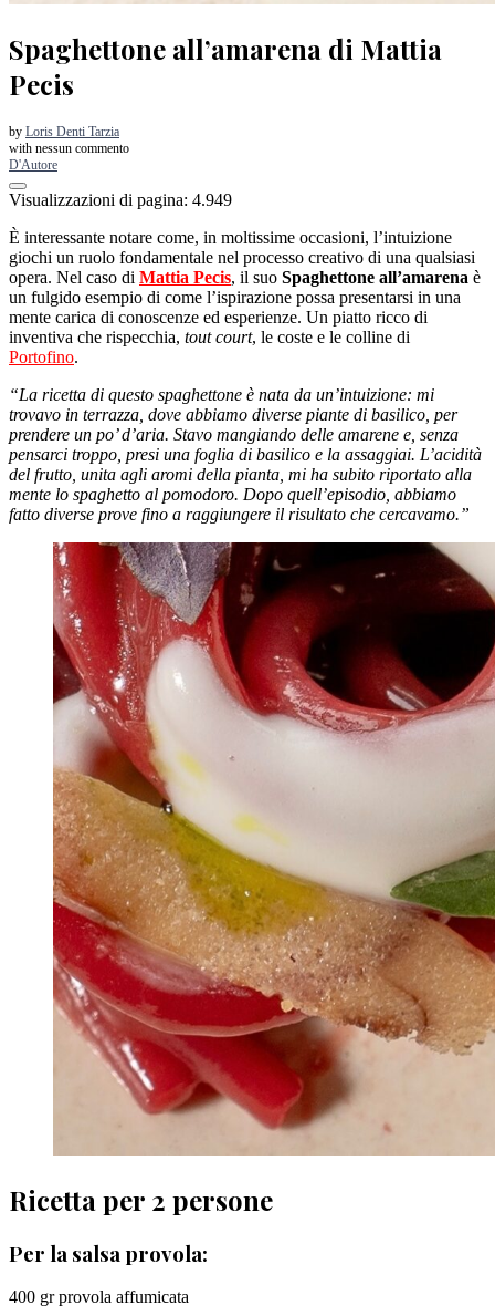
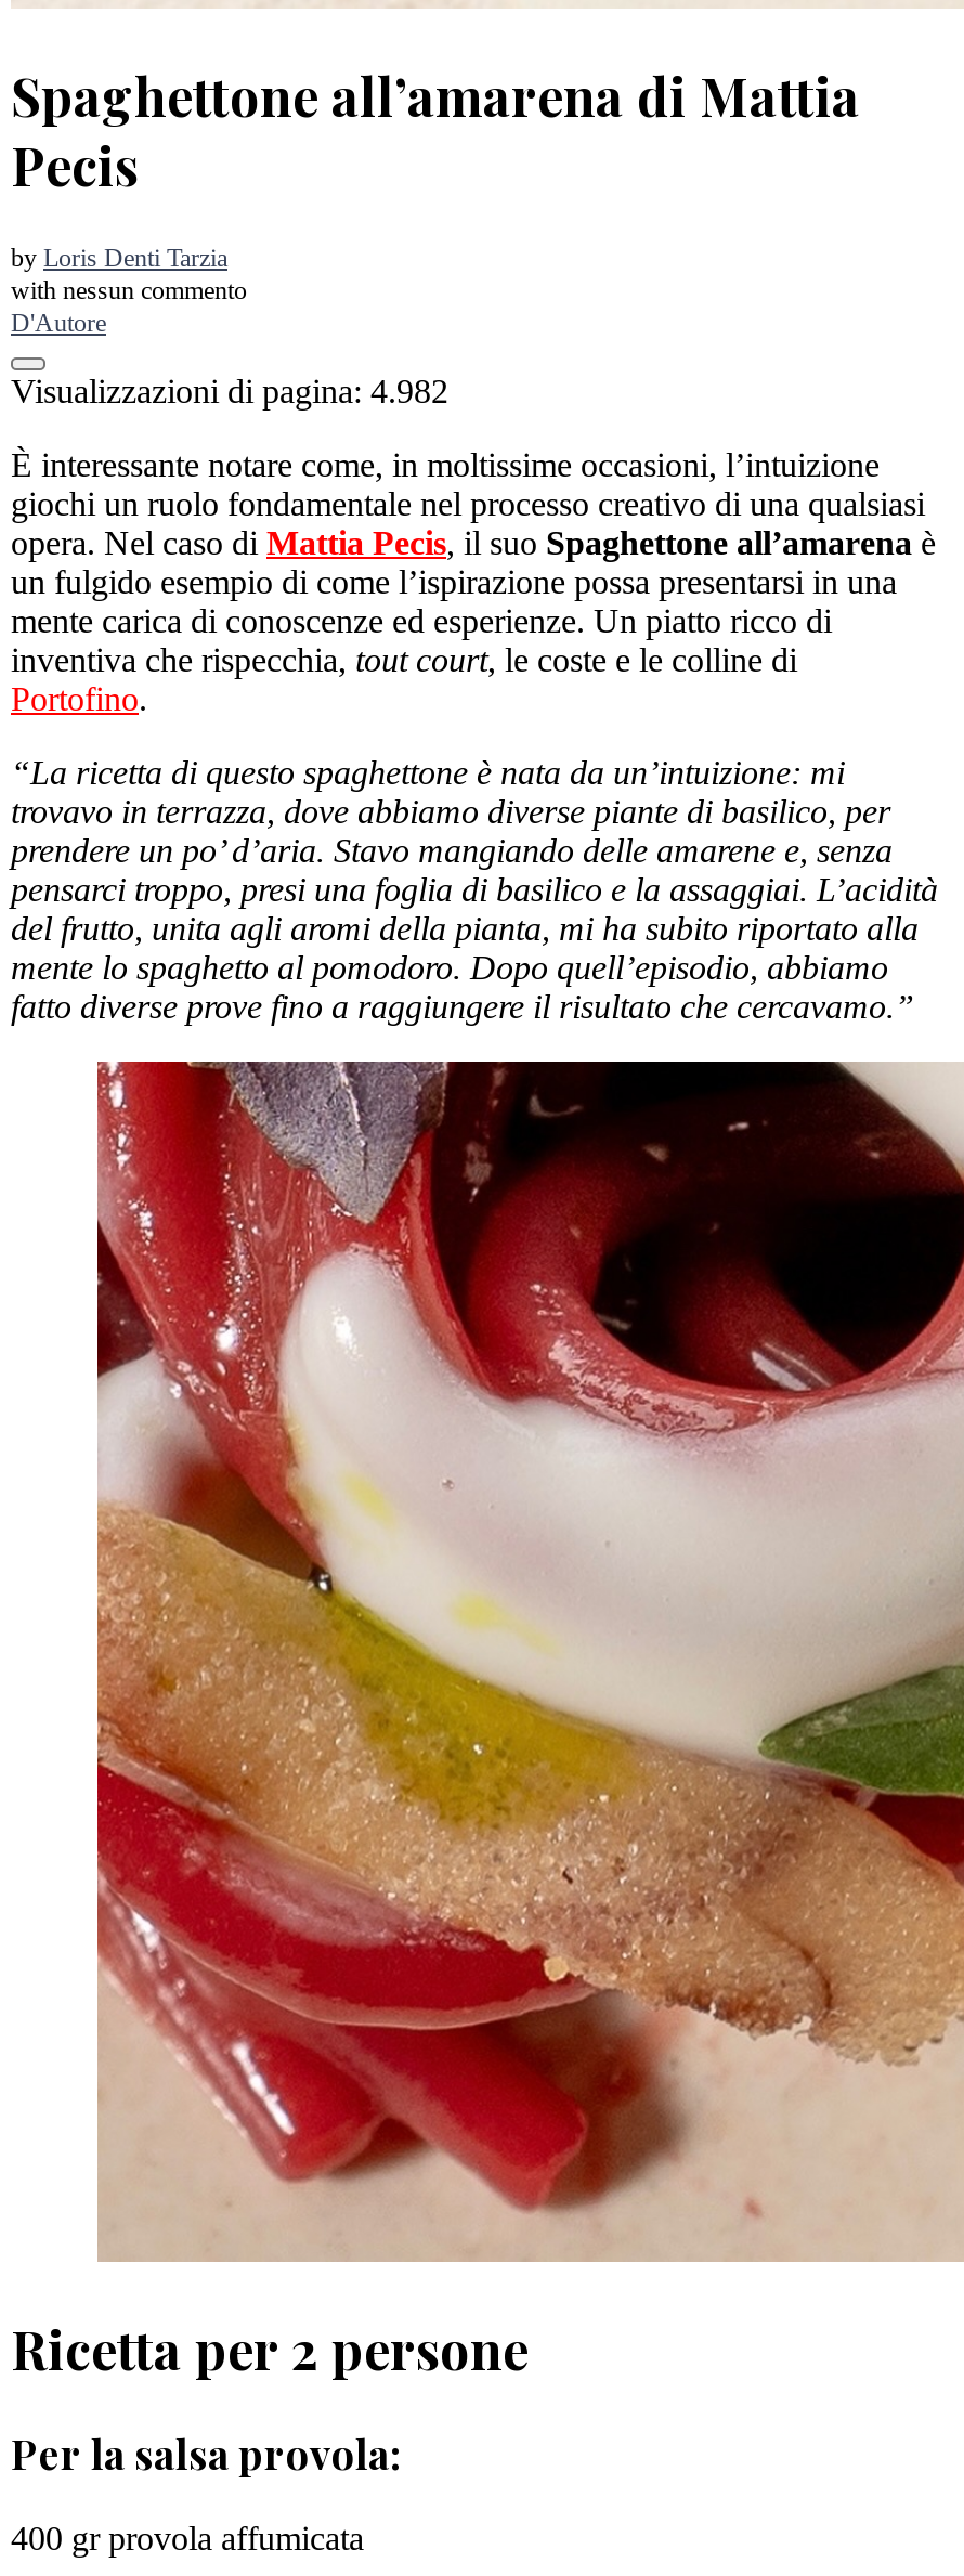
[9,190,232,209] Visualizzazioni di pagina: 4.949 -> [11,372,448,409] Visualizzazioni di pagina: 4.982

